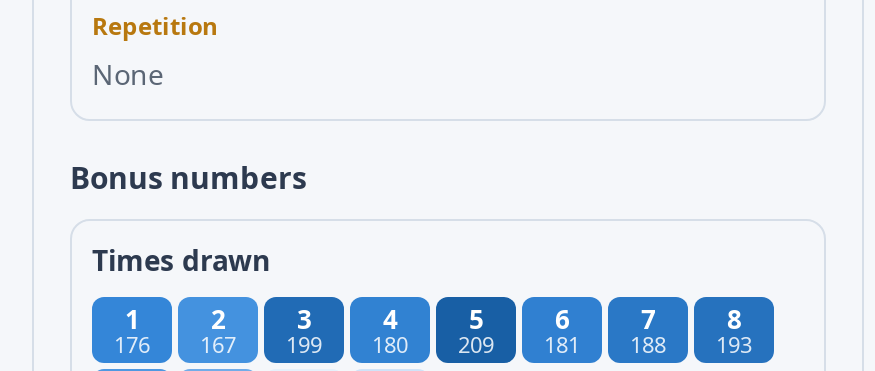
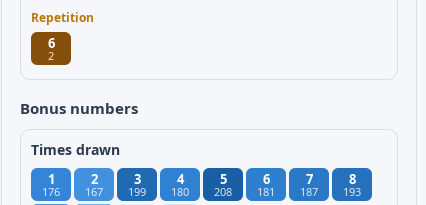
[92,56,164,94] None -> [47,34,54,63] 6 | 2
[458,330,494,360] 209 -> [214,184,232,199] 208
[630,330,666,360] 188 -> [300,184,318,199] 187

